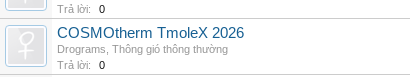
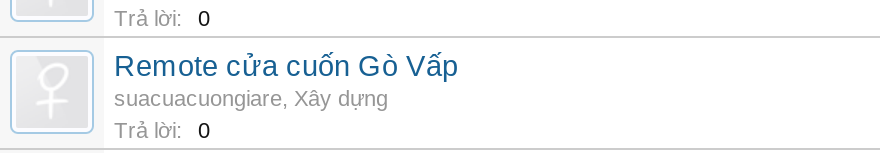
[57,25,244,55] COSMOtherm TmoleX 2026 | Drograms, Thông gió thông thường -> [114,50,458,110] Remote cửa cuốn Gò Vấp | suacuacuongiare, Xây dựng

